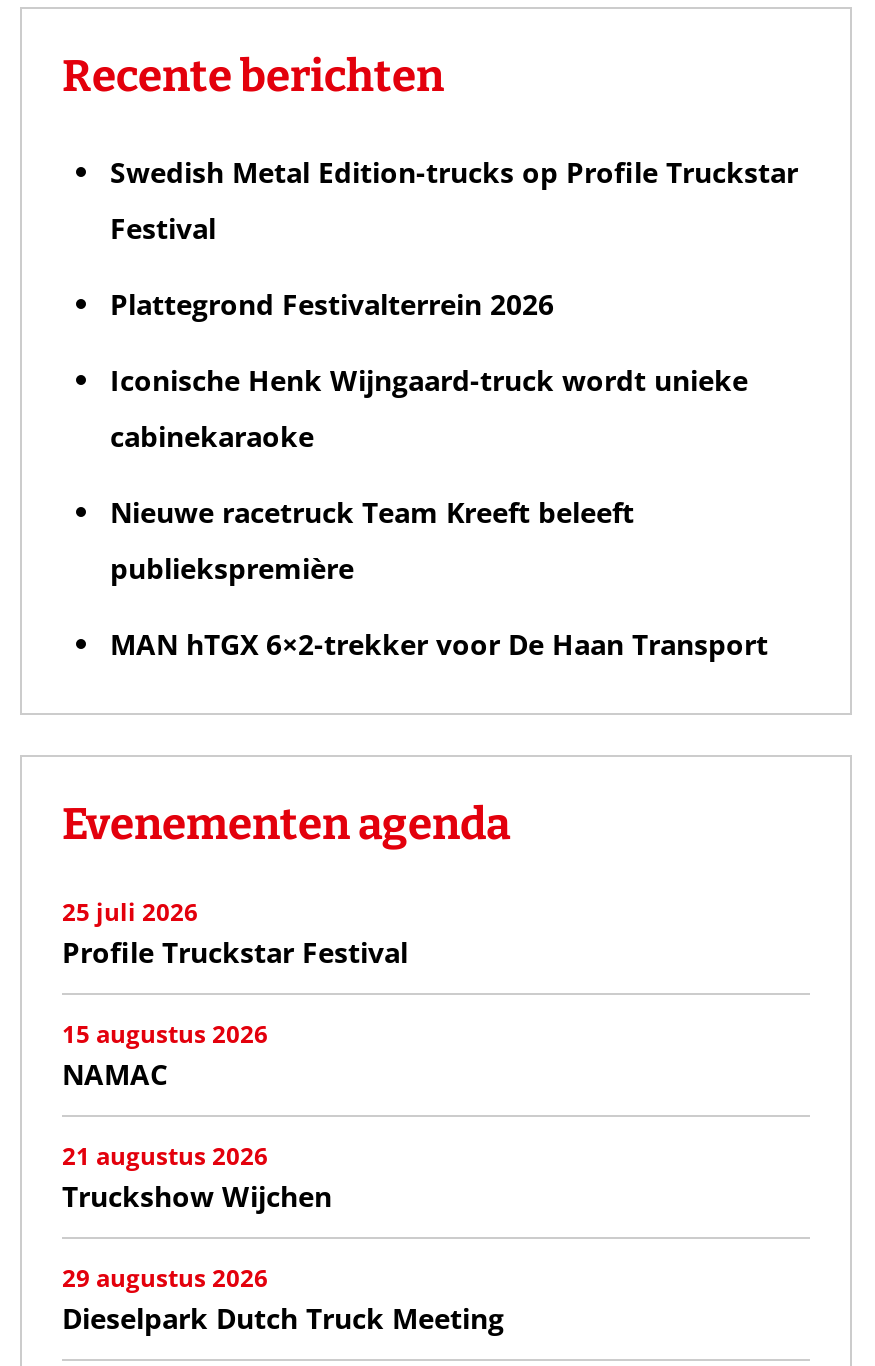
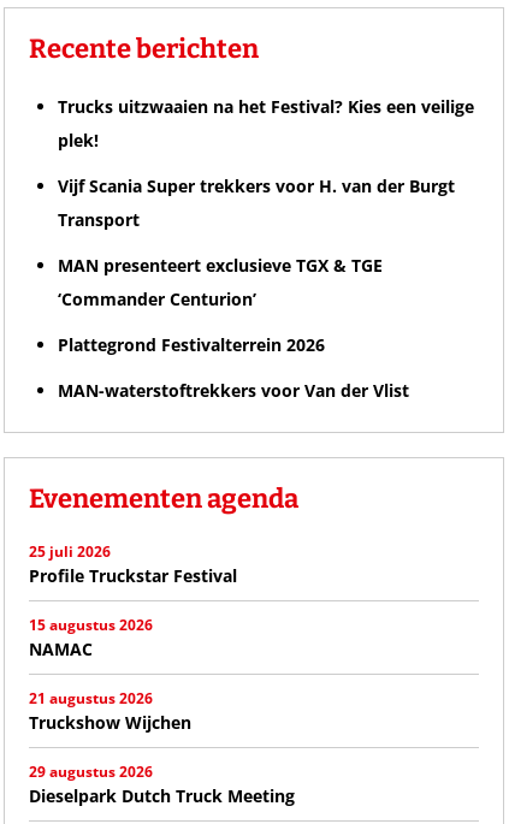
[110,152,798,246] Swedish Metal Edition-trucks op Profile Truckstar | Festival -> [58,95,474,310] Trucks uitzwaaien na het Festival? Kies een veilige | plek! | Vijf Scania Super trekkers voor H. van der Burgt | Transport | MAN presenteert exclusieve TGX & TGE | ‘Commander Centurion’
moved [110,284,554,322] -> [58,333,325,356]: Plattegrond Festivalterrein 2026
[110,360,768,662] Iconische Henk Wijngaard-truck wordt unieke | cabinekaraoke | Nieuwe racetruck Team Kreeft beleeft | publiekspremière | MAN hTGX 6×2-trekker voor De Haan Transport -> [58,378,409,401] MAN-waterstoftrekkers voor Van der Vlist

